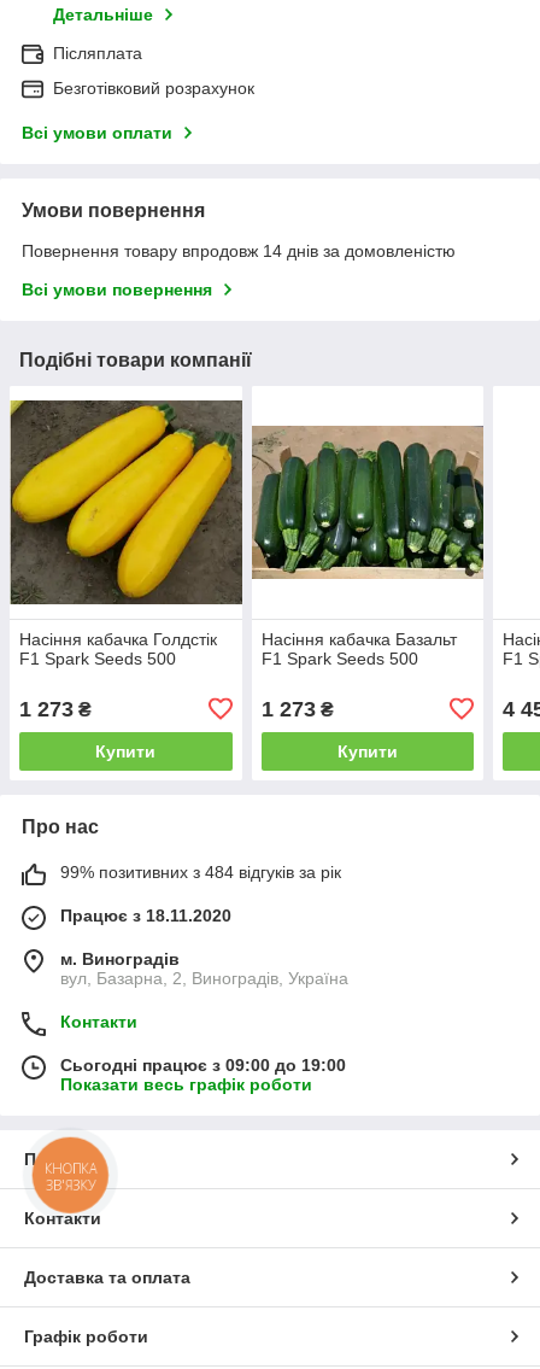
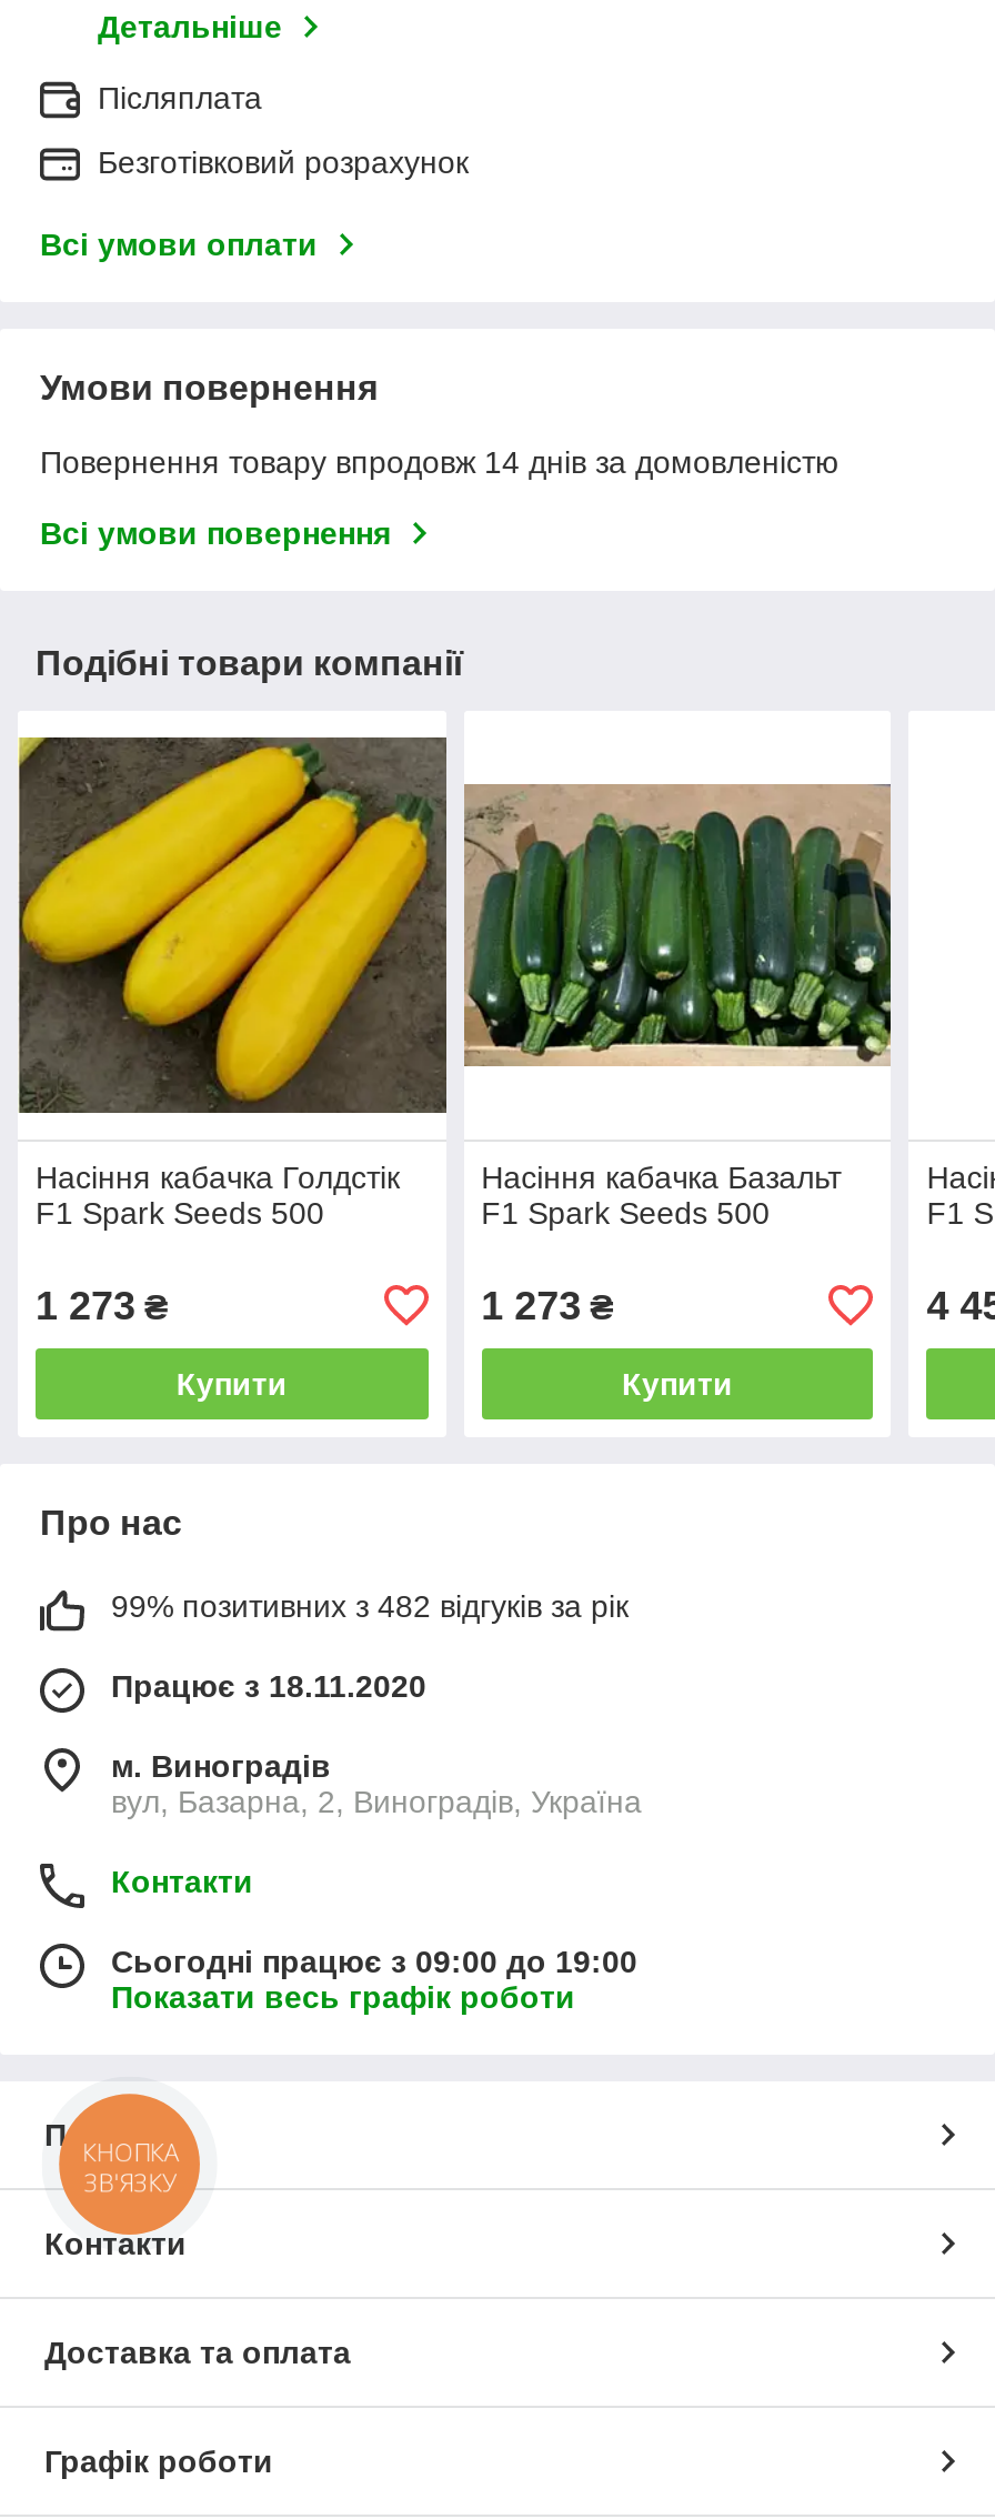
[60,862,341,881] 99% позитивних з 484 відгуків за рік -> [111,1588,629,1623] 99% позитивних з 482 відгуків за рік

